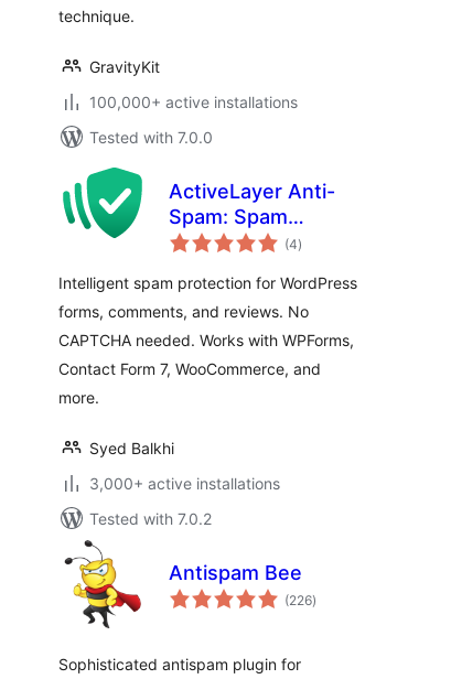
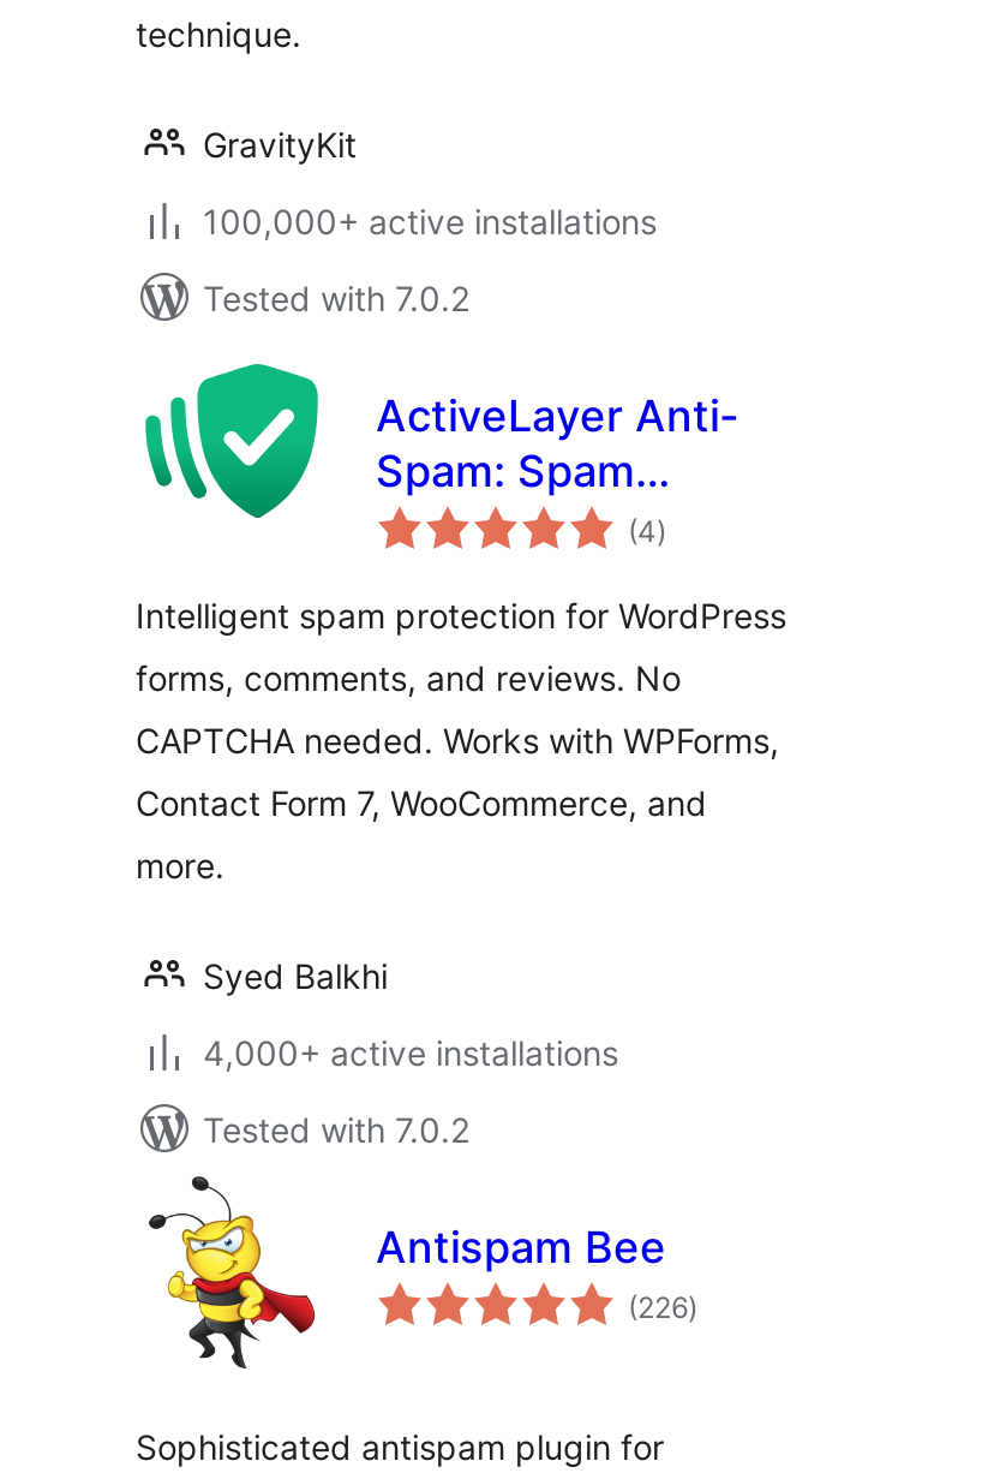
[89,128,213,147] Tested with 7.0.0 -> [203,278,469,318] Tested with 7.0.2
[89,474,280,493] 3,000+ active installations -> [203,1032,618,1073] 4,000+ active installations

